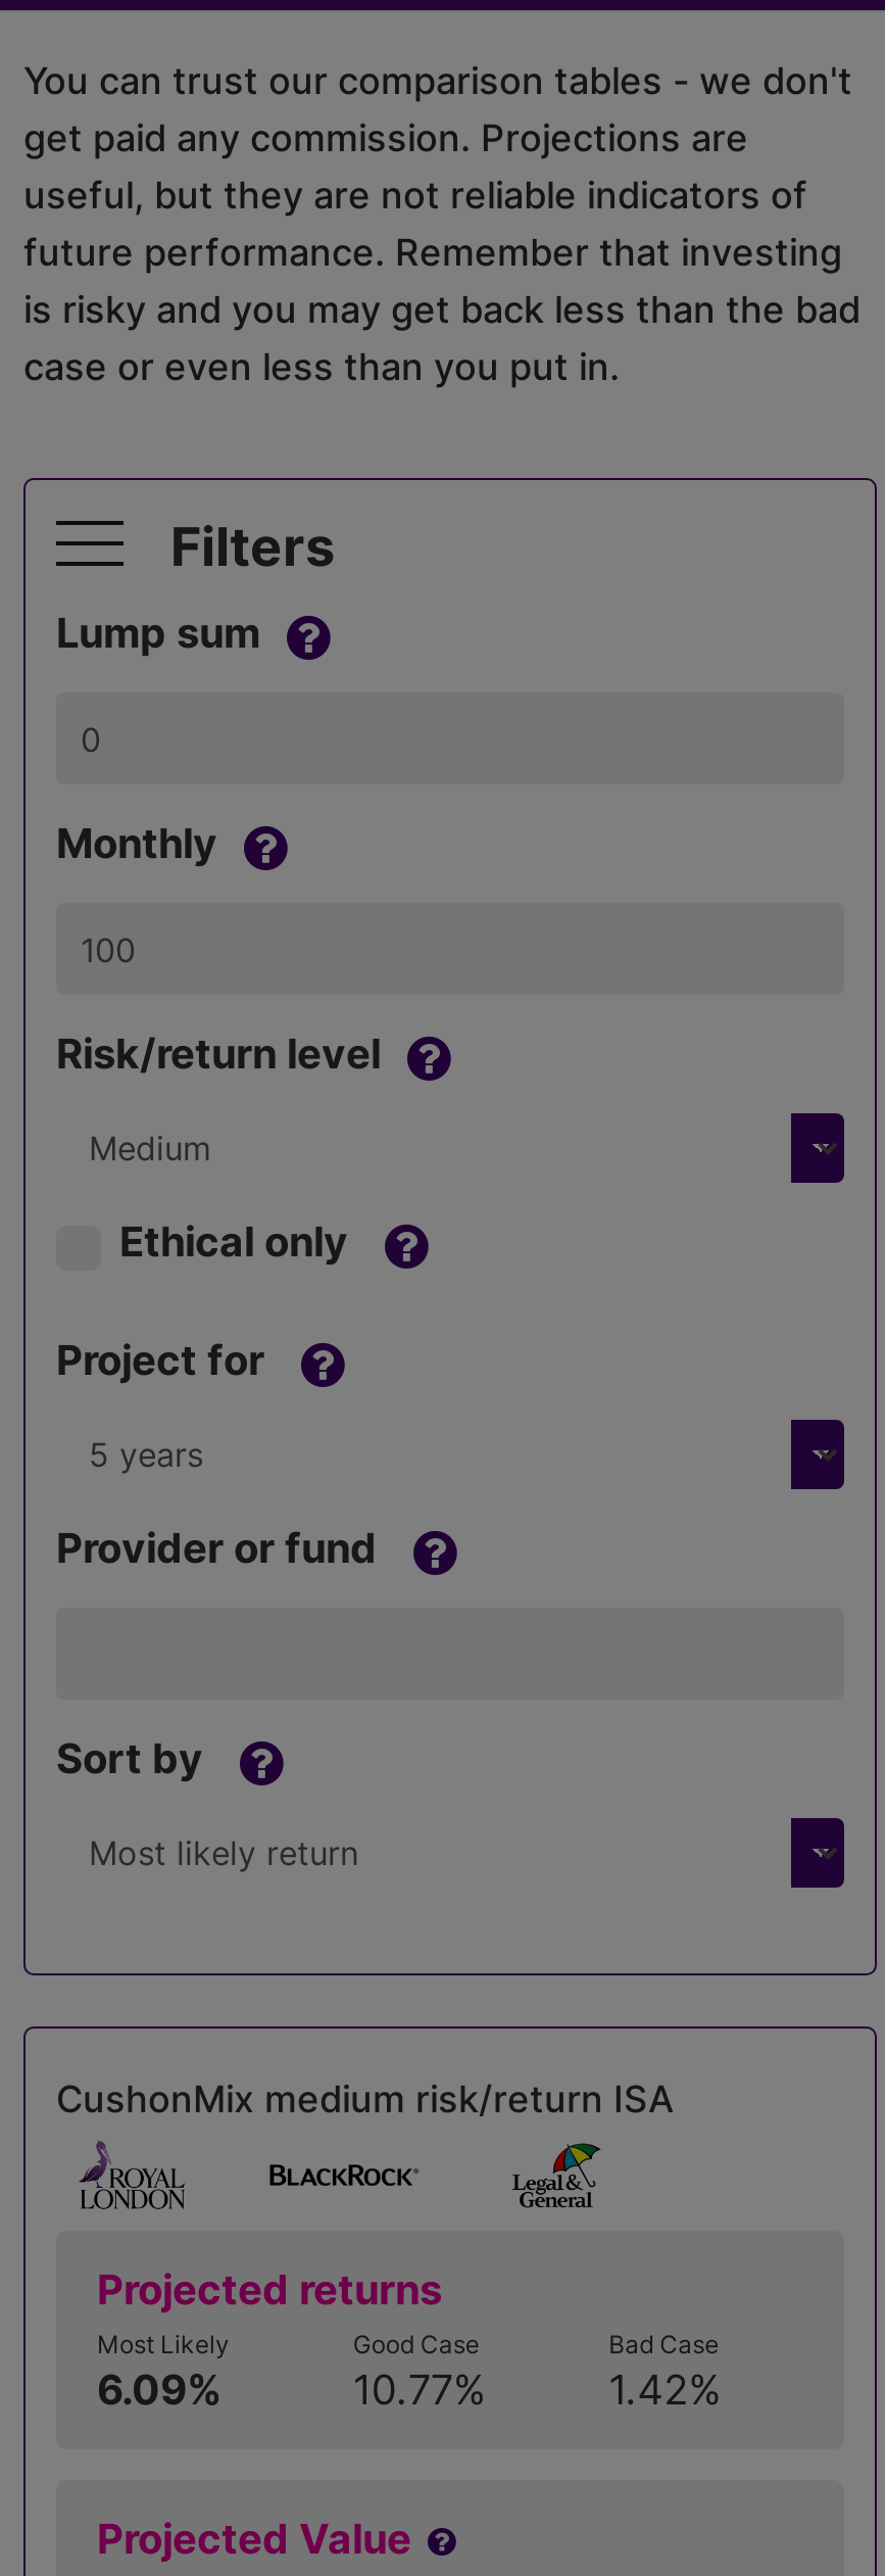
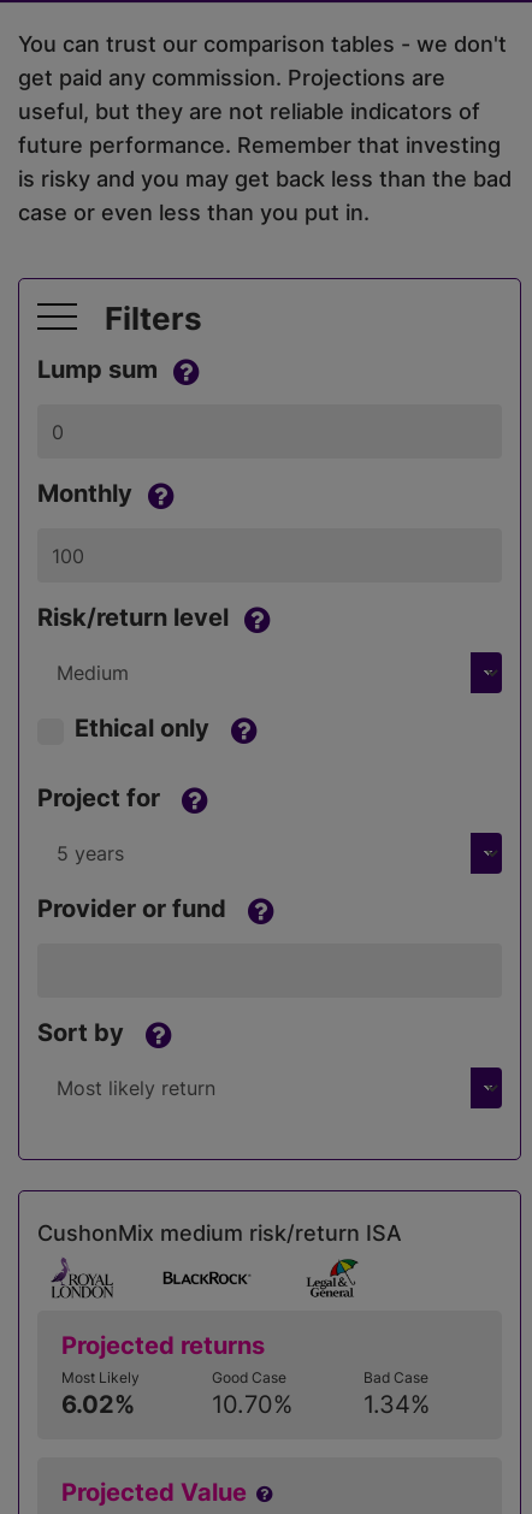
[97,2366,222,2415] 6.09% -> [61,1391,135,1419] 6.02%
[353,2366,485,2415] 10.77% -> [212,1391,293,1419] 10.70%
[609,2366,721,2415] 1.42% -> [363,1391,429,1419] 1.34%

